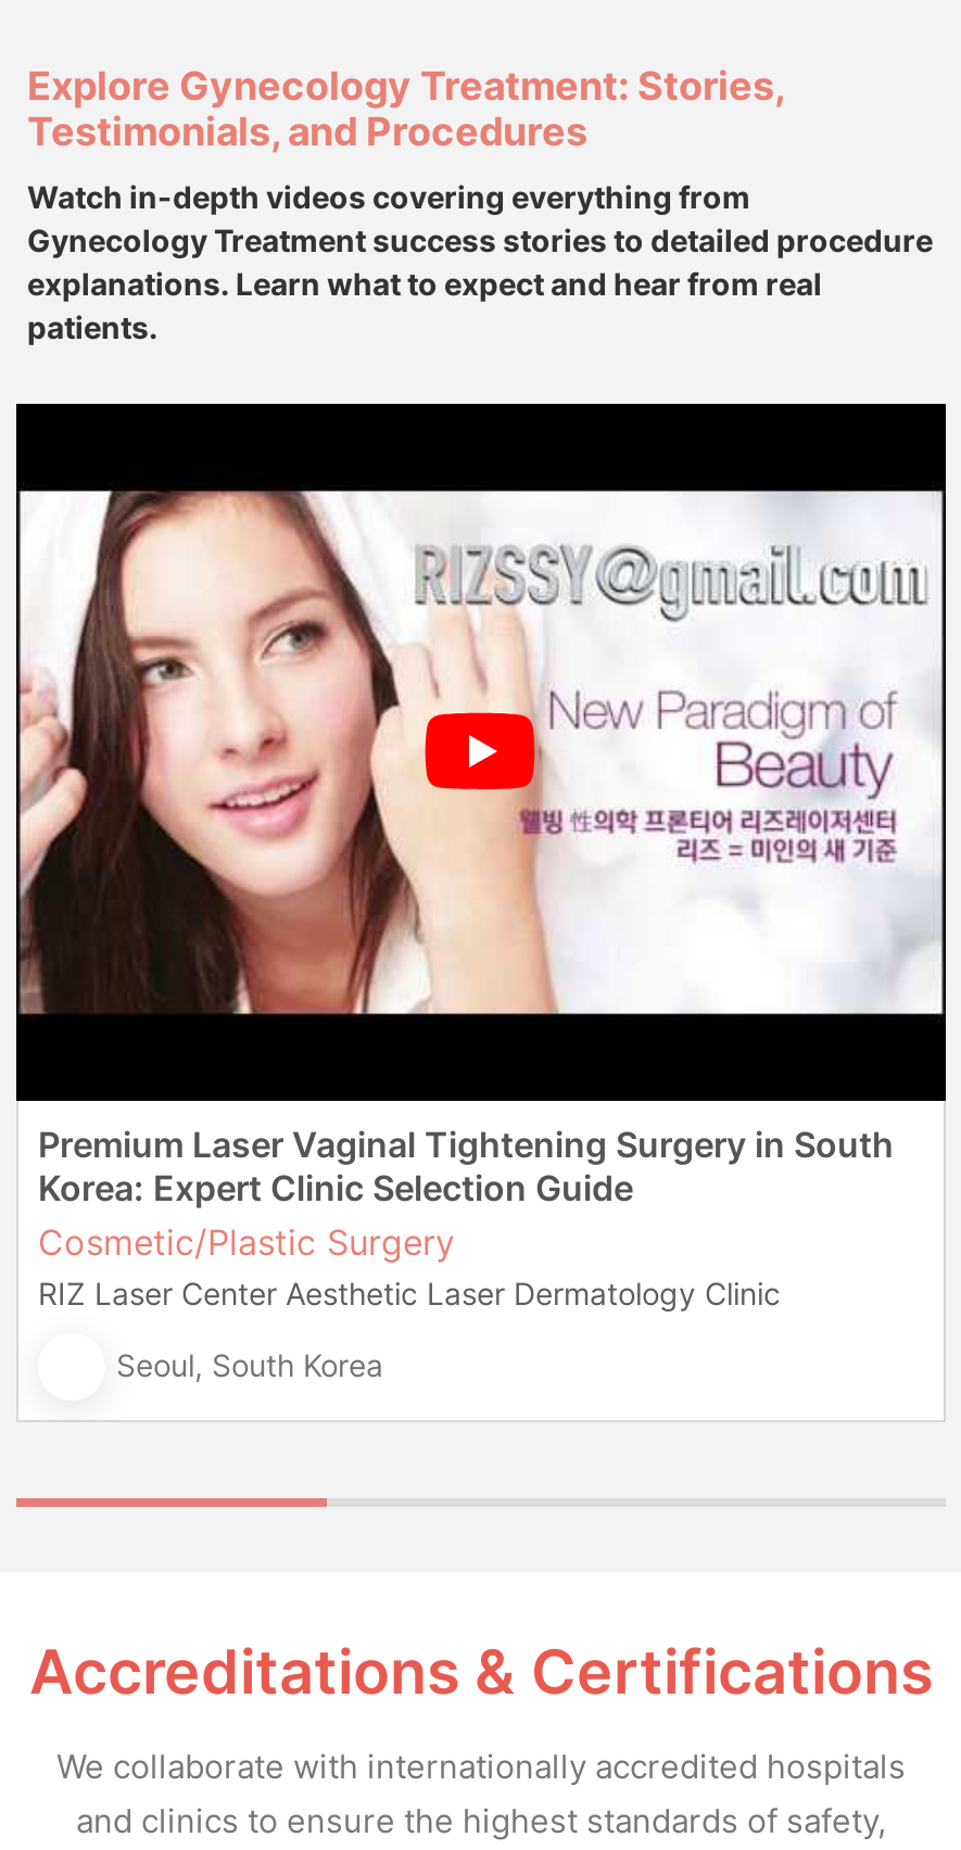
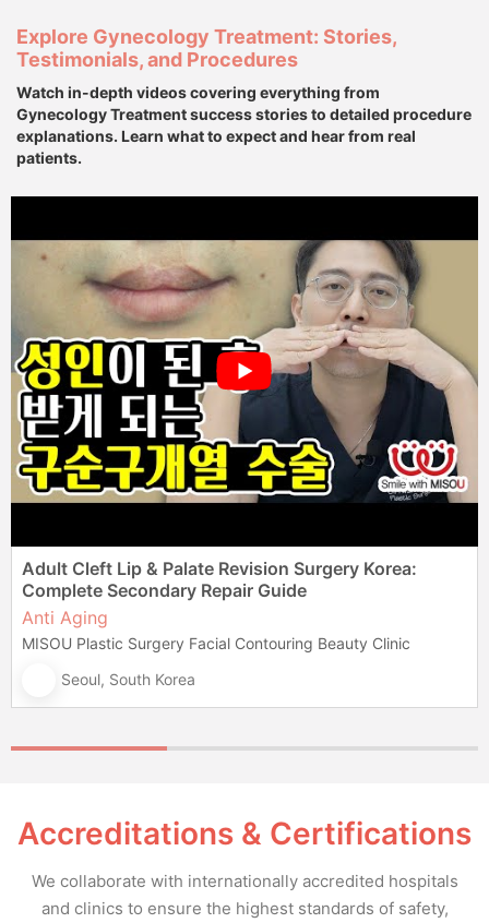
[16,489,948,1016] [image] -> [11,239,478,504] [image]
[38,1122,894,1311] Premium Laser Vaginal Tightening Surgery in South | Korea: Expert Clinic Selection Guide | Cosmetic/Plastic Surgery | RIZ Laser Center Aesthetic Laser Dermatology Clinic -> [22,557,417,652] Adult Cleft Lip & Palate Revision Surgery Korea: | Complete Secondary Repair Guide | Anti Aging | MISOU Plastic Surgery Facial Contouring Beauty Clinic

